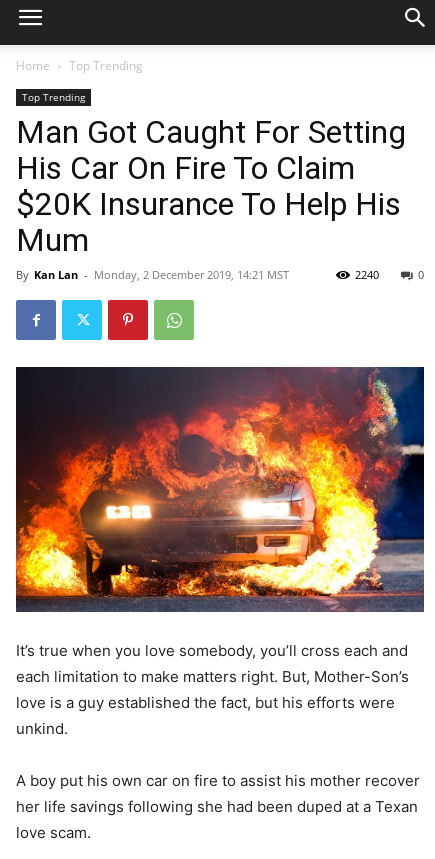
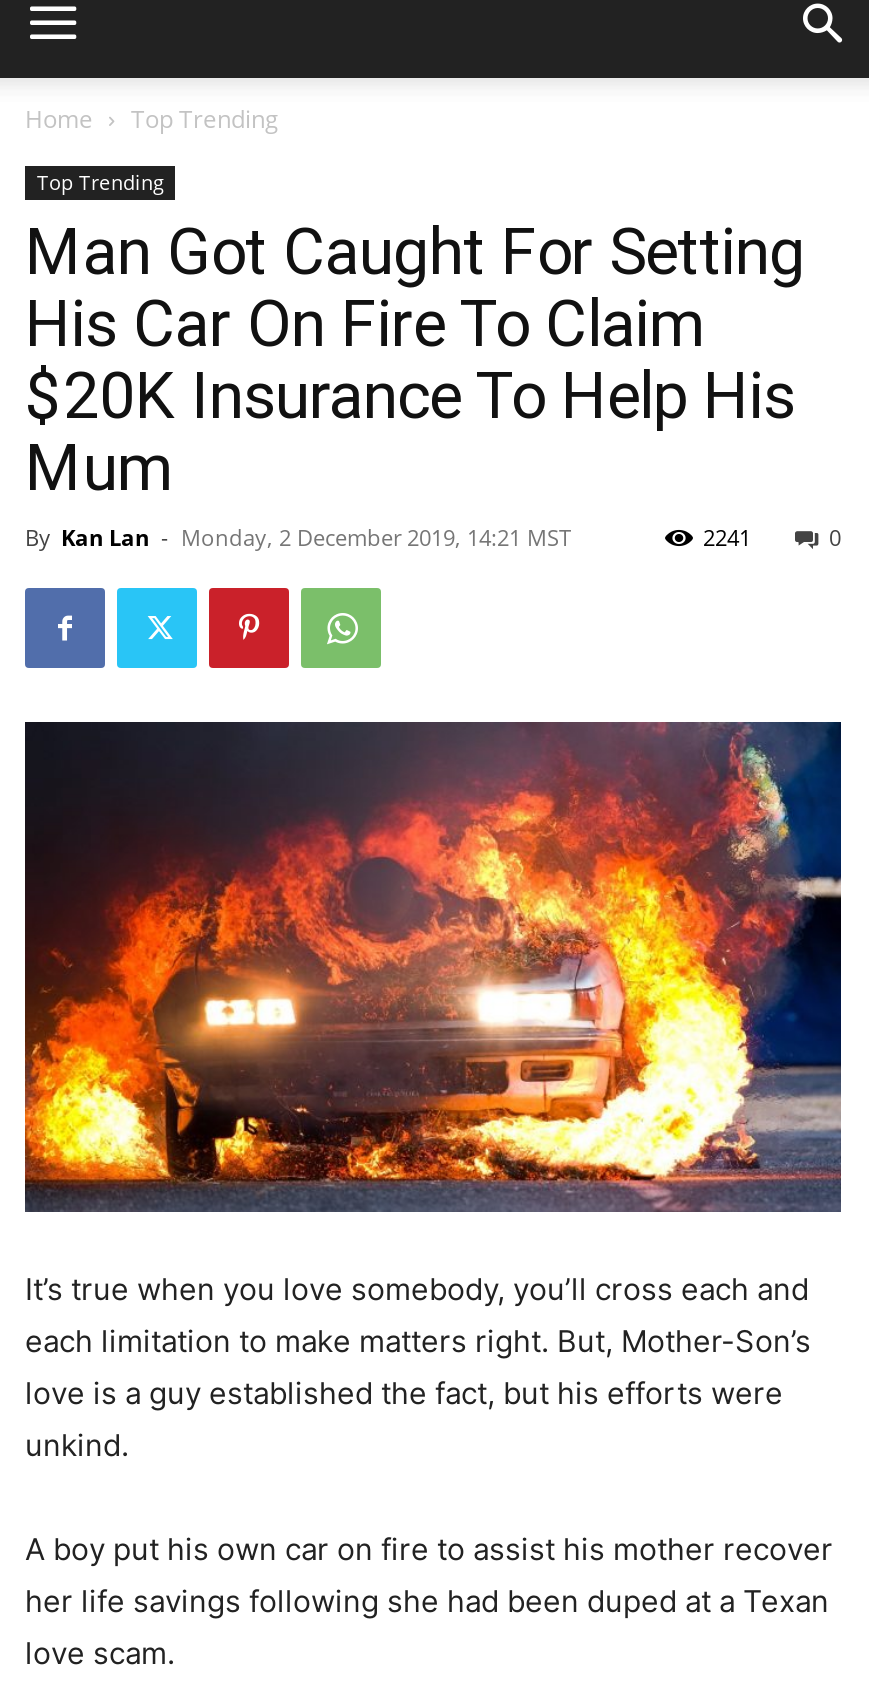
[355,267,379,282] 2240 -> [703,522,751,552] 2241

